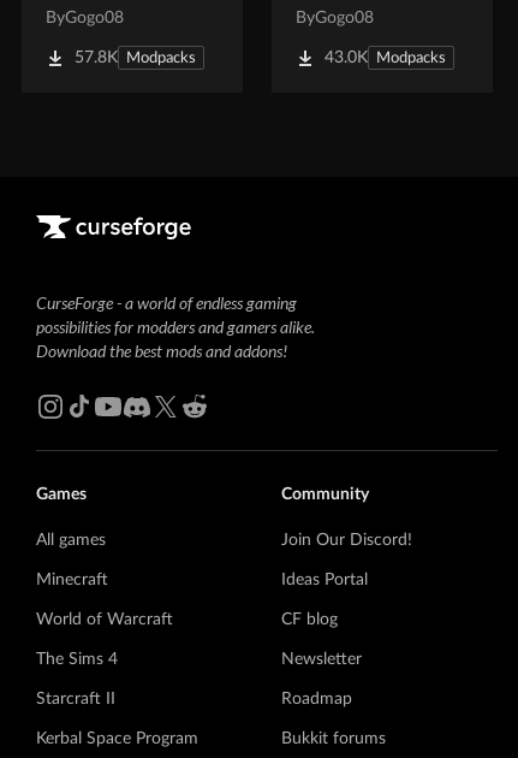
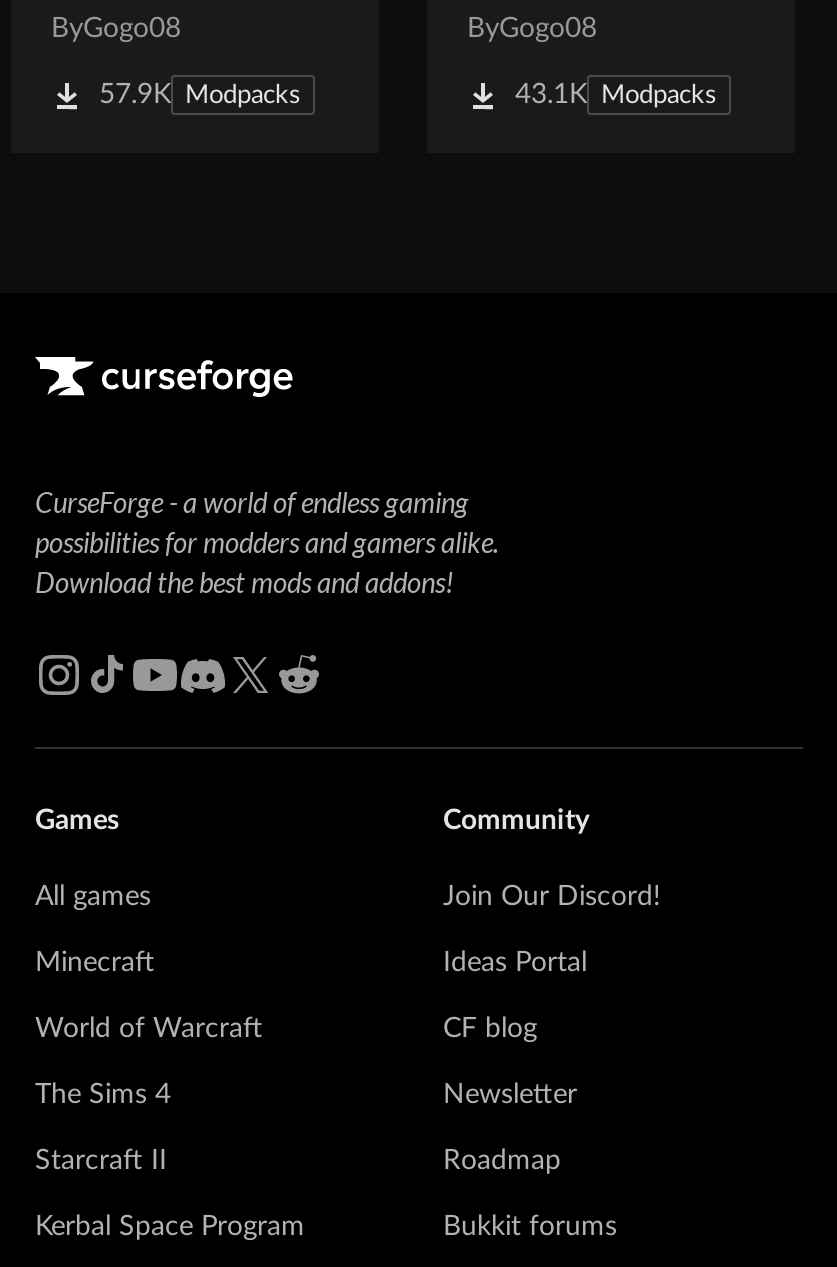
[75,50,196,67] 57.8K Modpacks -> [99,82,301,110] 57.9K Modpacks
[325,50,446,67] 43.0K Modpacks -> [515,82,717,110] 43.1K Modpacks

